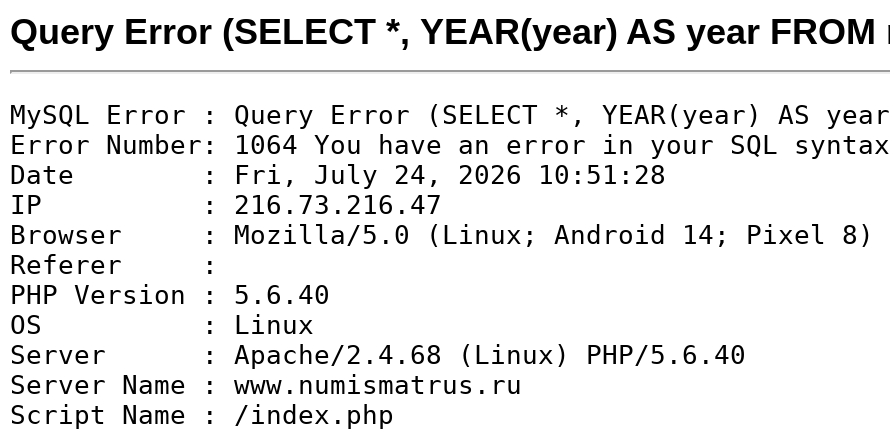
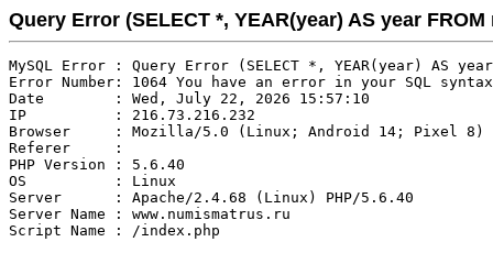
[10,160,666,190] Date : Fri, July 24, 2026 10:51:28 -> [9,90,370,107] Date : Wed, July 22, 2026 15:57:10
[10,190,442,220] IP : 216.73.216.47 -> [9,107,255,123] IP : 216.73.216.232

